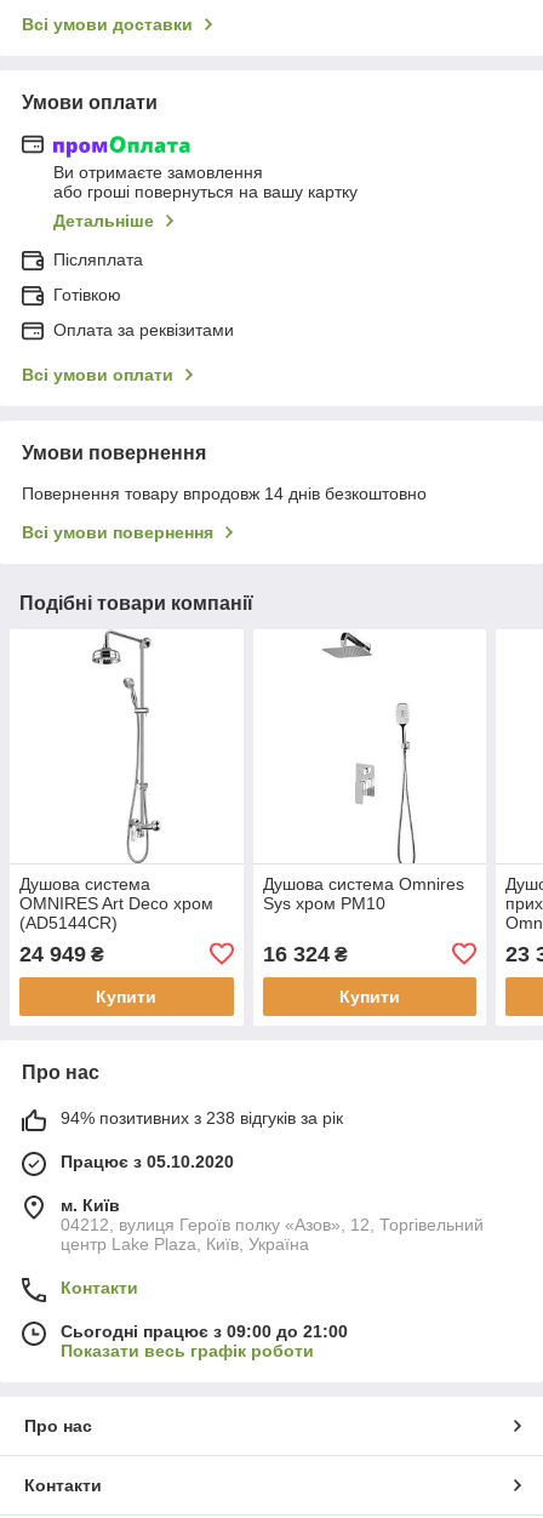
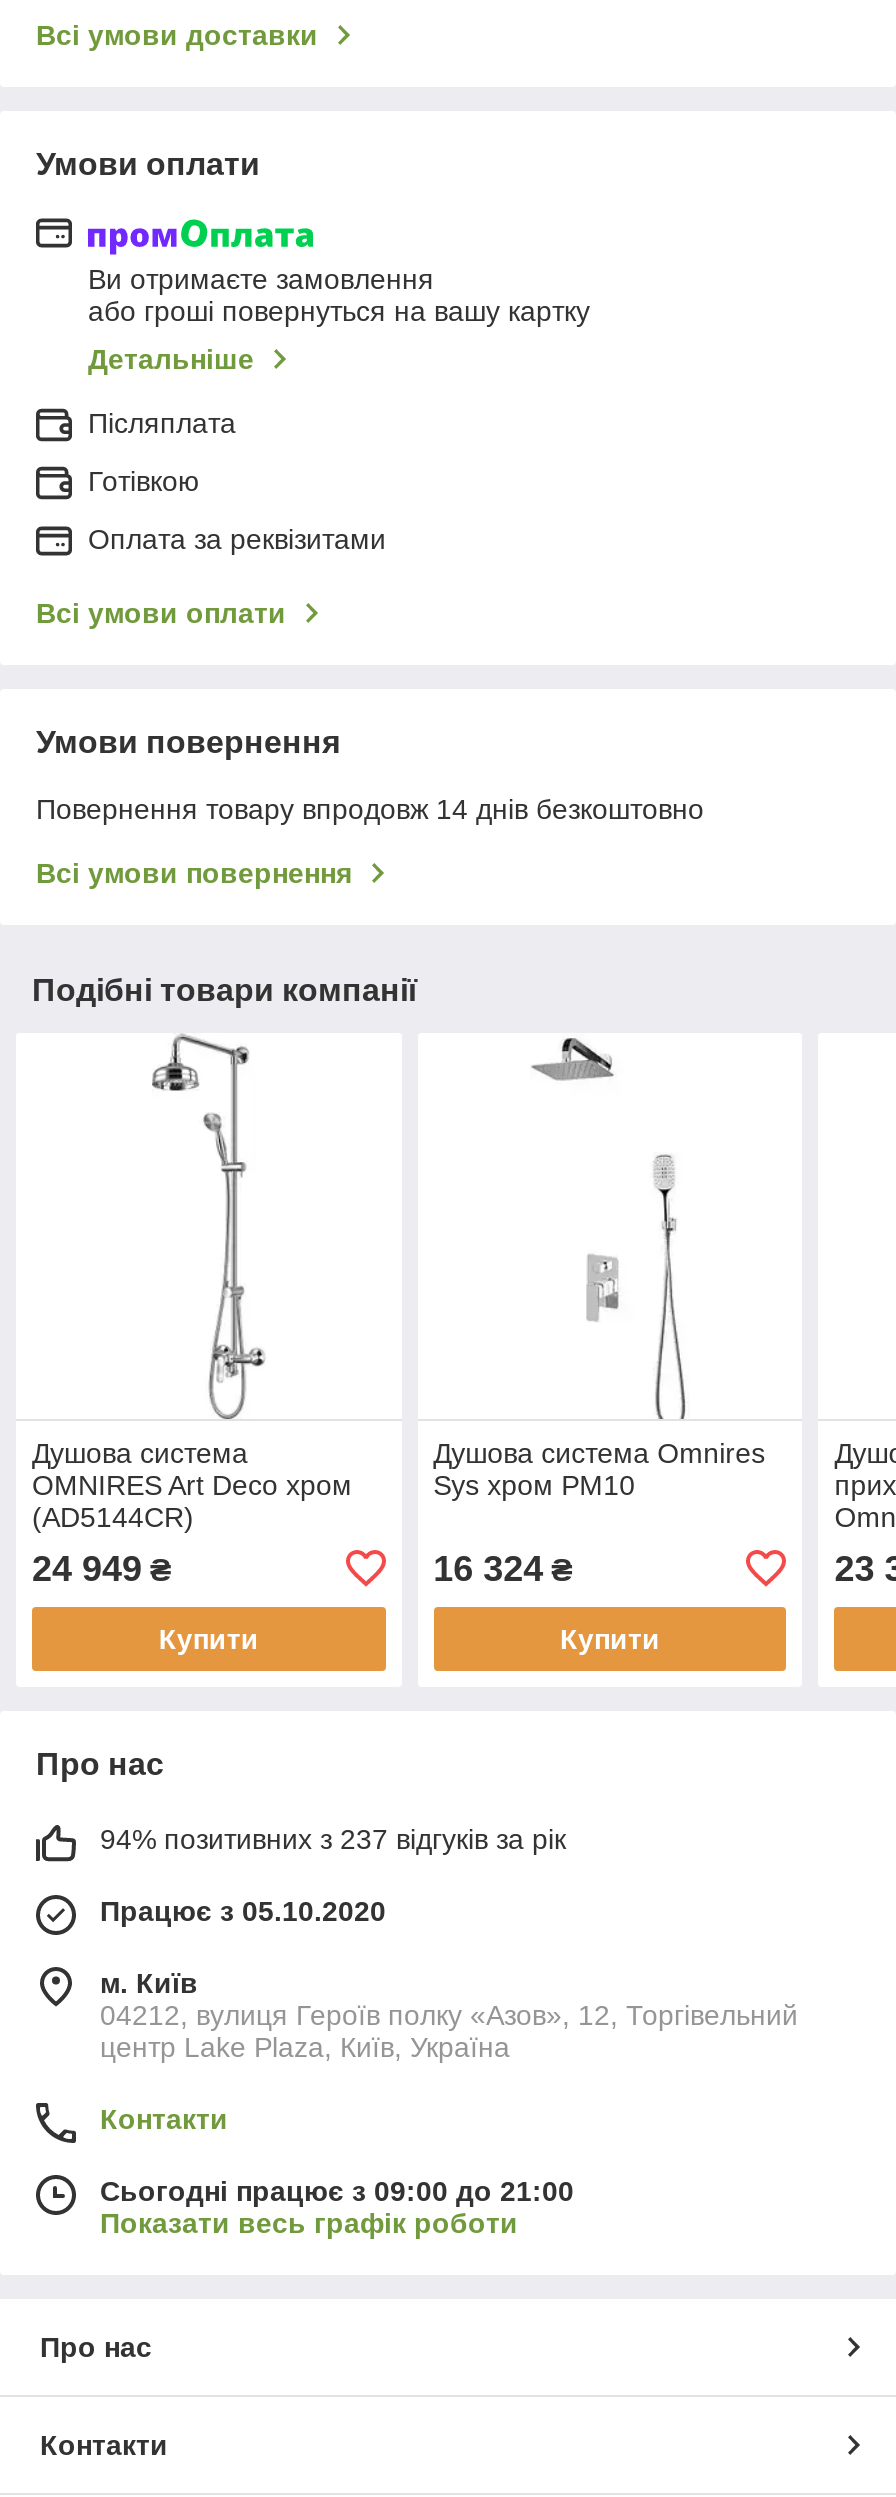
[61,1108,343,1127] 94% позитивних з 238 відгуків за рік -> [100,1823,566,1855] 94% позитивних з 237 відгуків за рік

